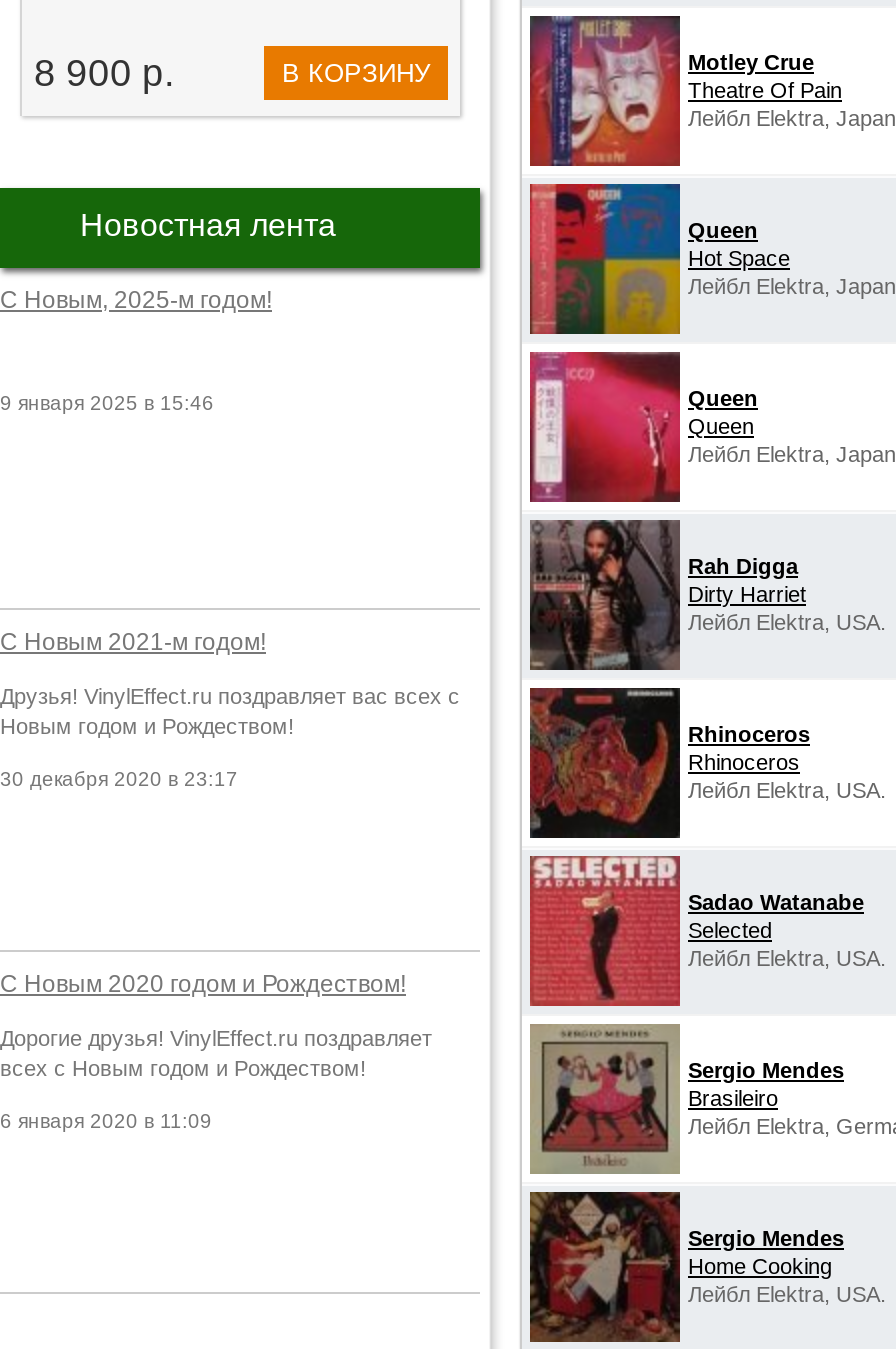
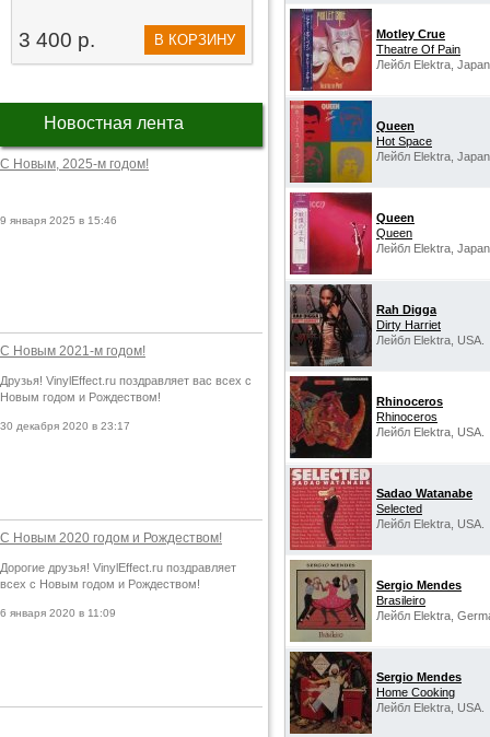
[34,52,174,94] 8 900 р. -> [19,28,95,51] 3 400 р.

